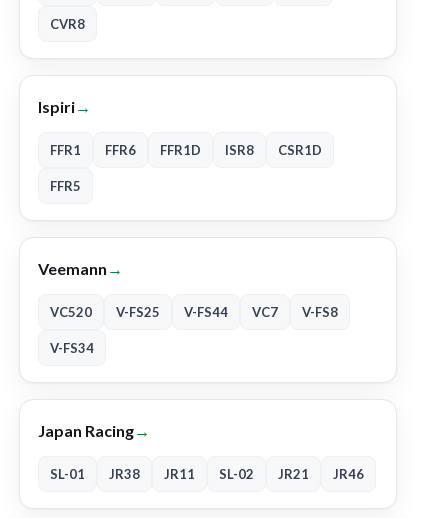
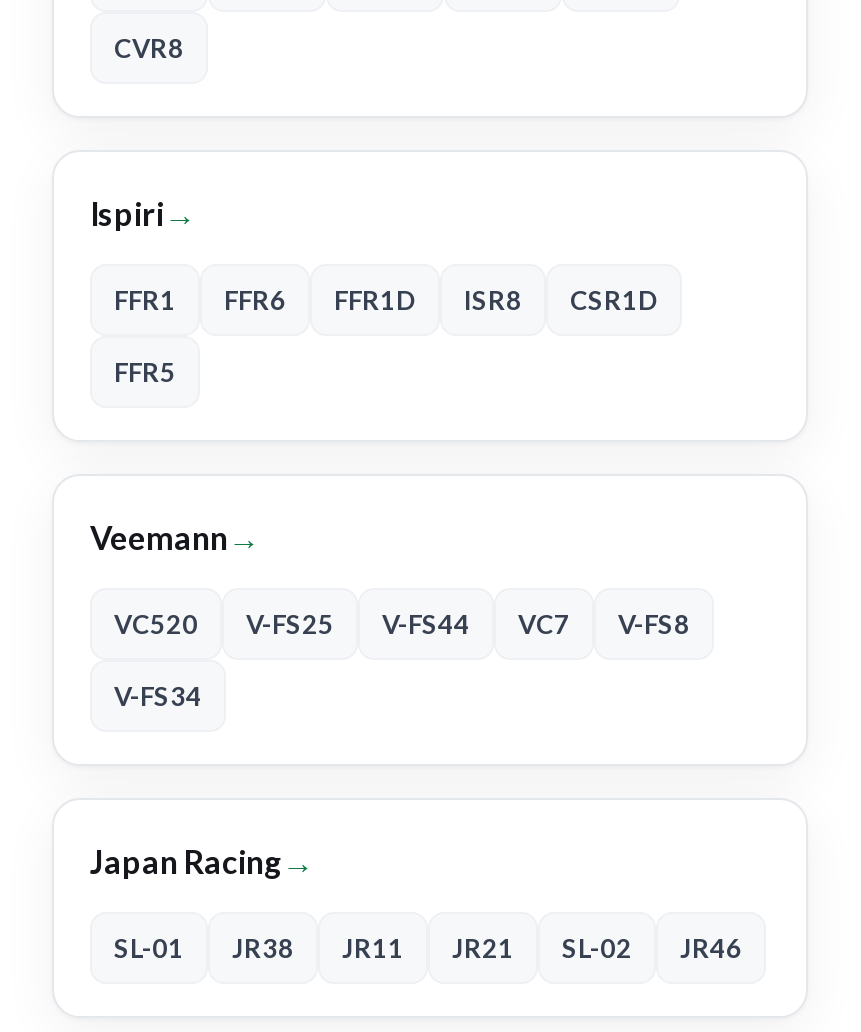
[278,466,309,482] JR21 -> none
none -> [452,932,514,964] JR21

